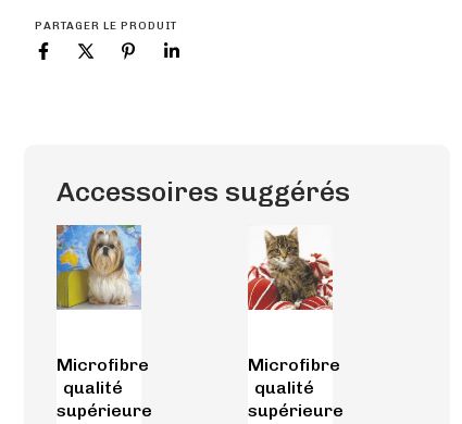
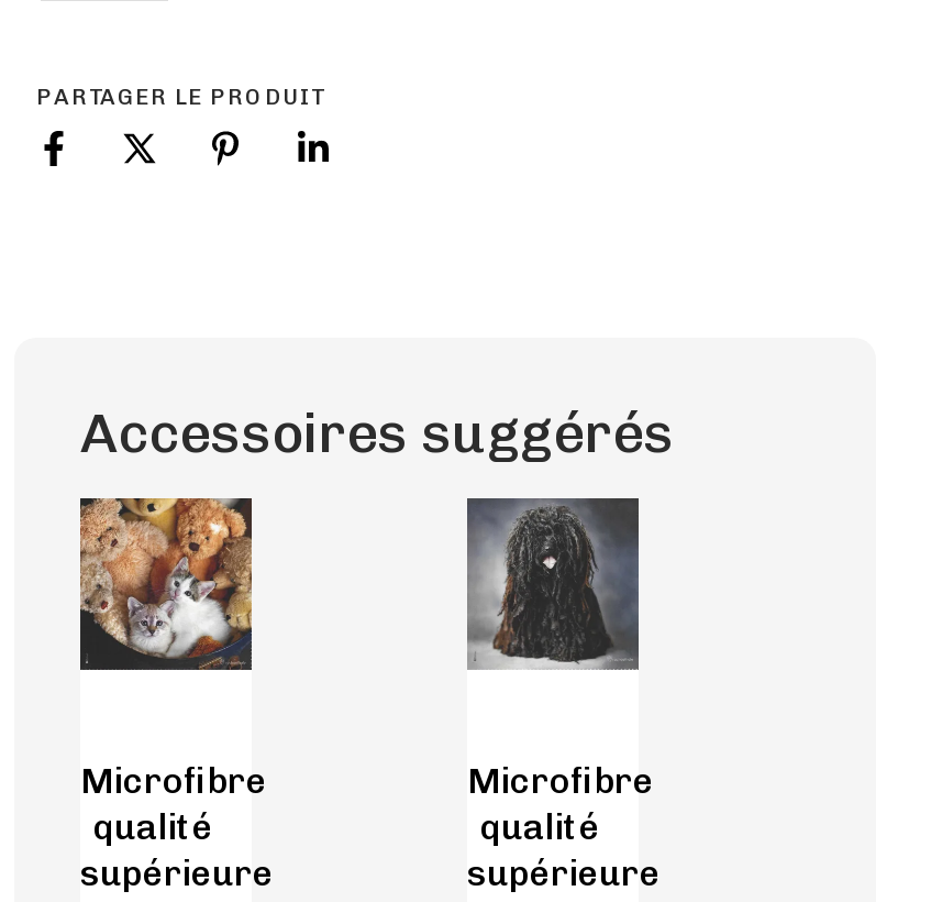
[55,224,142,310] [image] -> [78,495,254,671] [image]
[247,224,334,311] [image] -> [465,495,641,671] [image]

